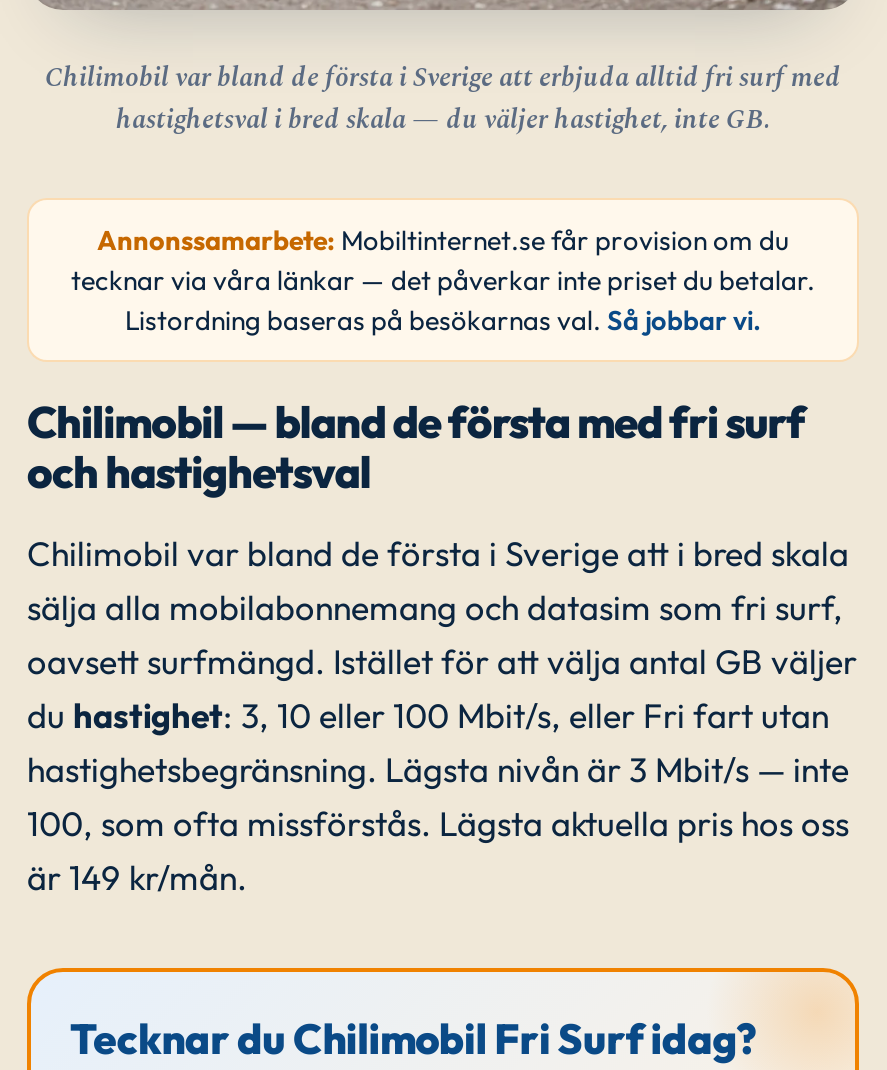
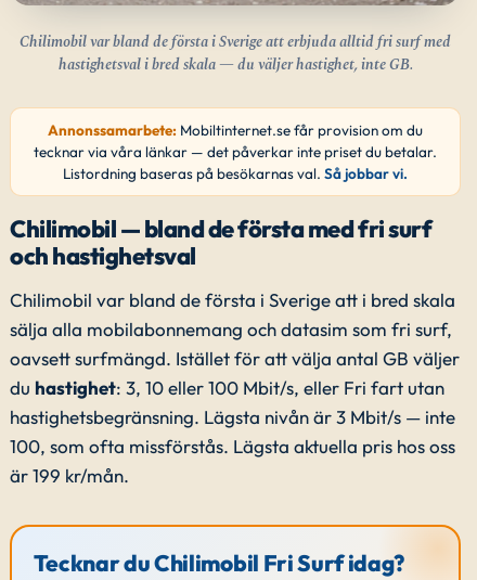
[27,856,247,898] är 149 kr/mån. -> [10,464,129,487] är 199 kr/mån.

